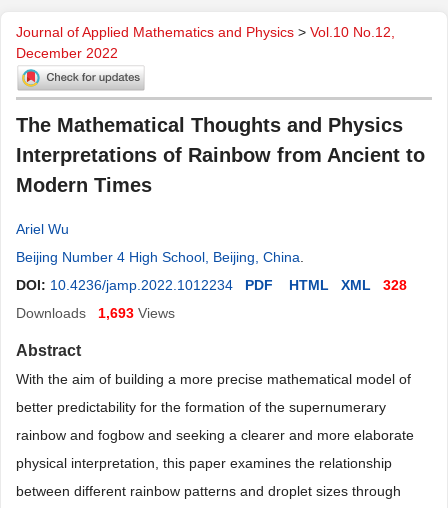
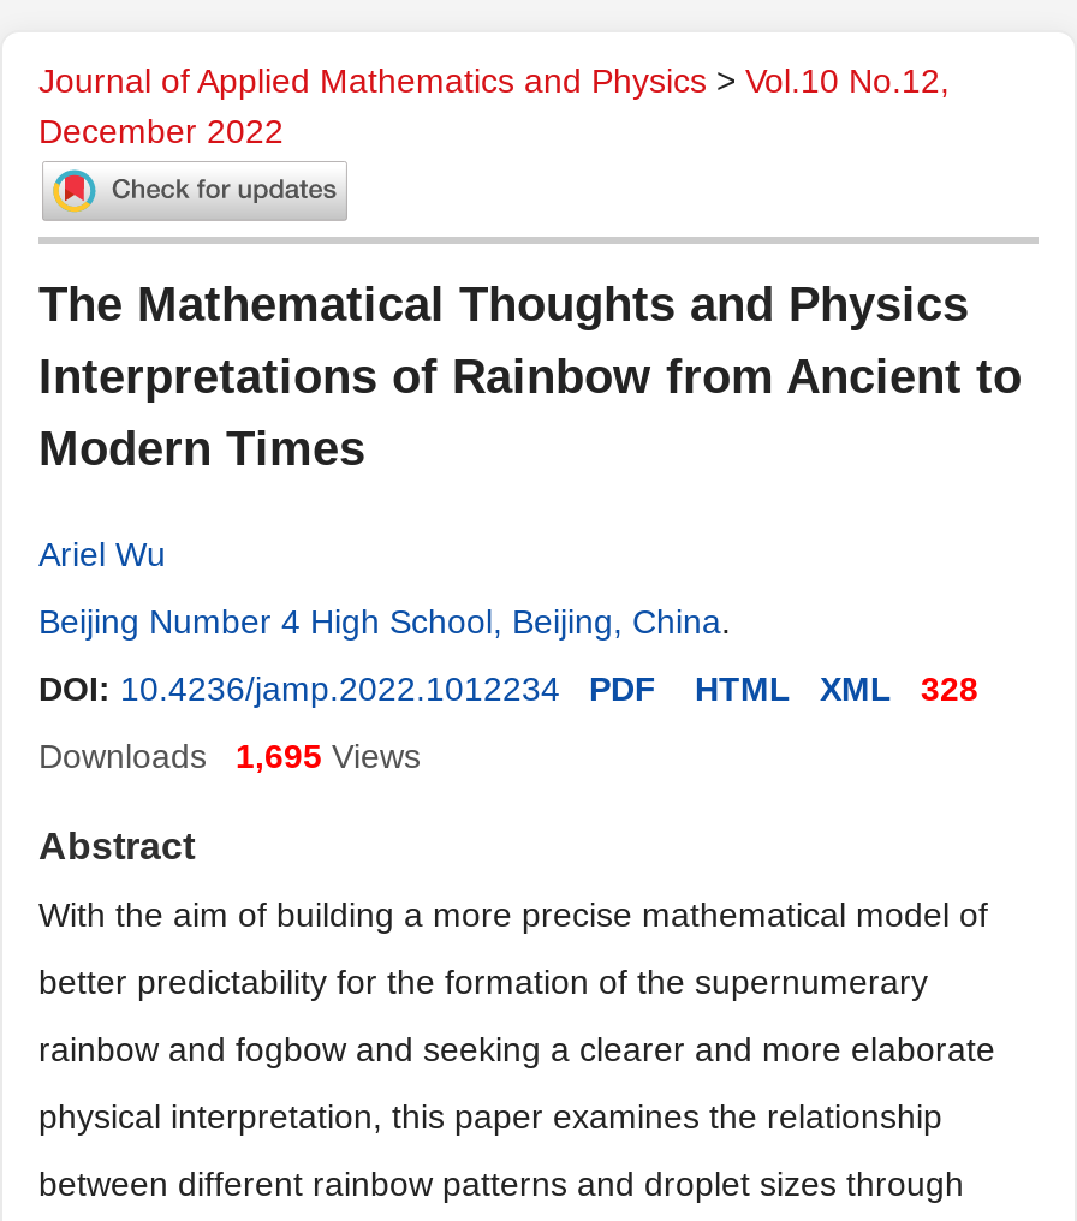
[16,305,175,321] Downloads 1,693 Views -> [38,737,421,775] Downloads 1,695 Views

